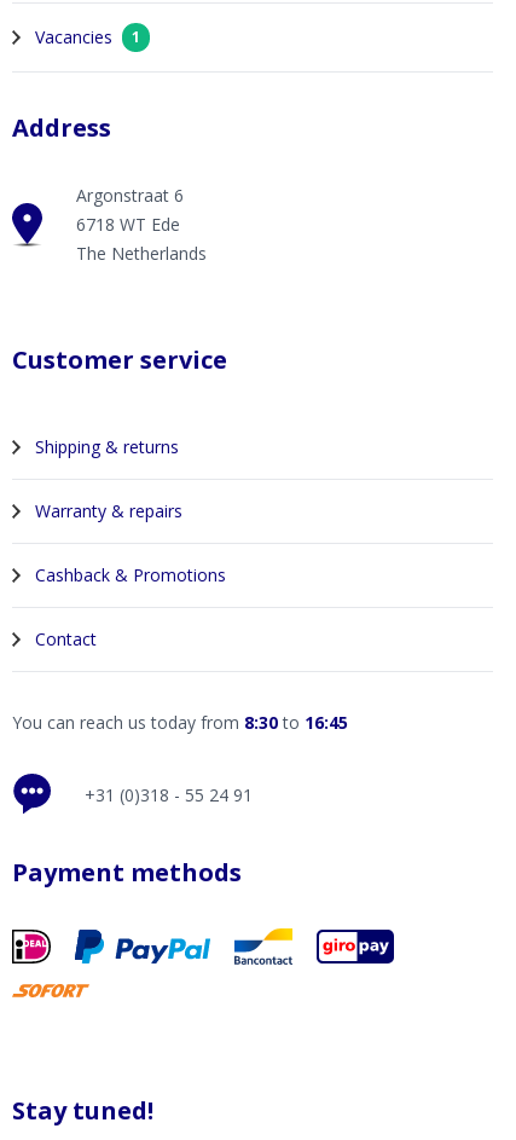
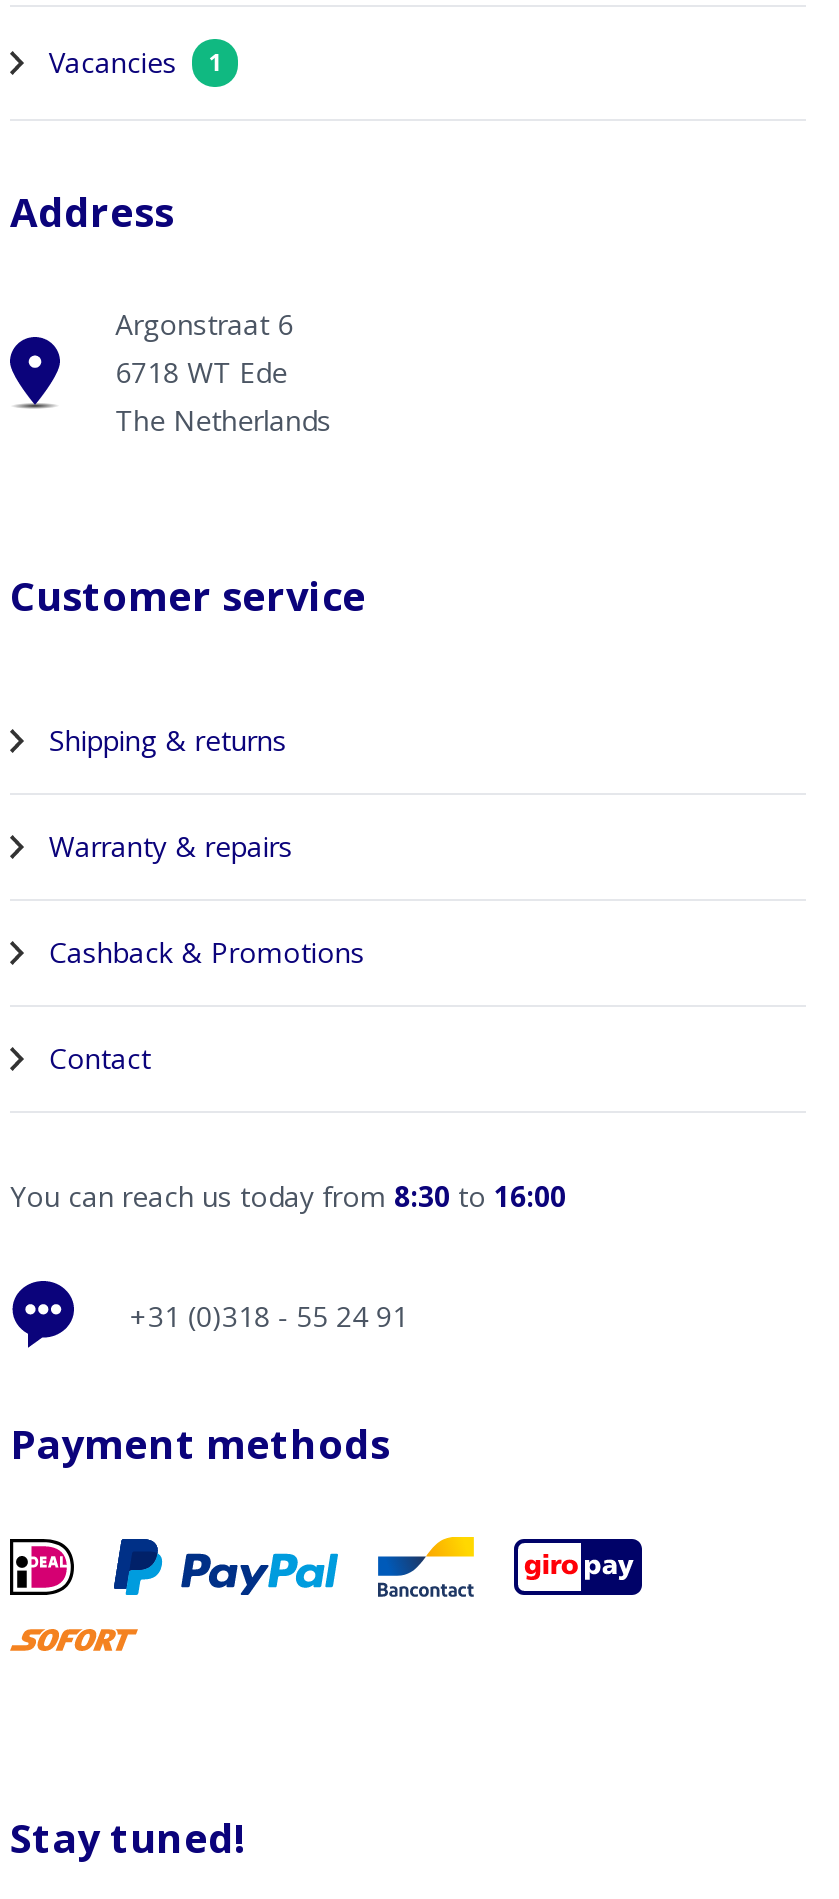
[12,711,348,734] You can reach us today from 8:30 to 16:45 -> [10,1177,566,1215] You can reach us today from 8:30 to 16:00

